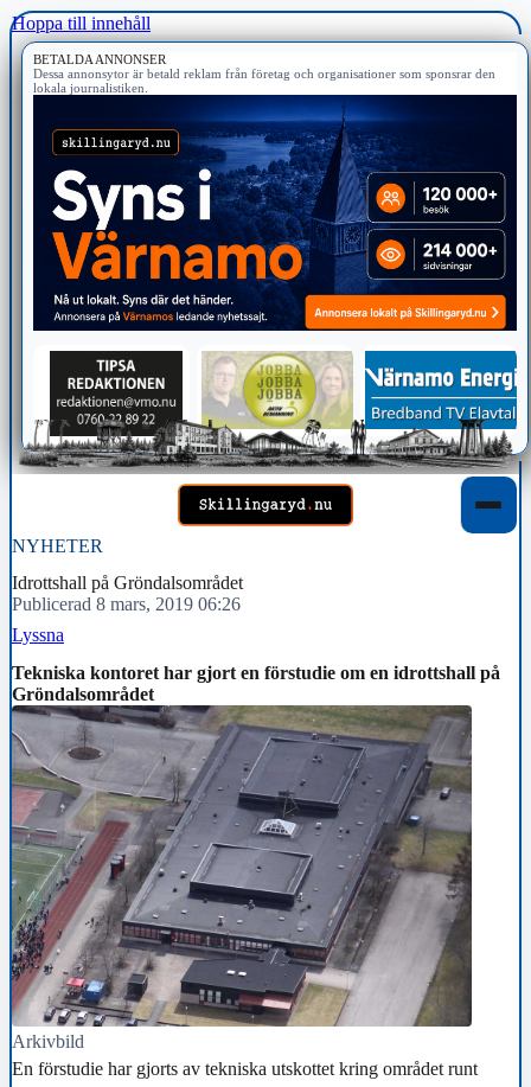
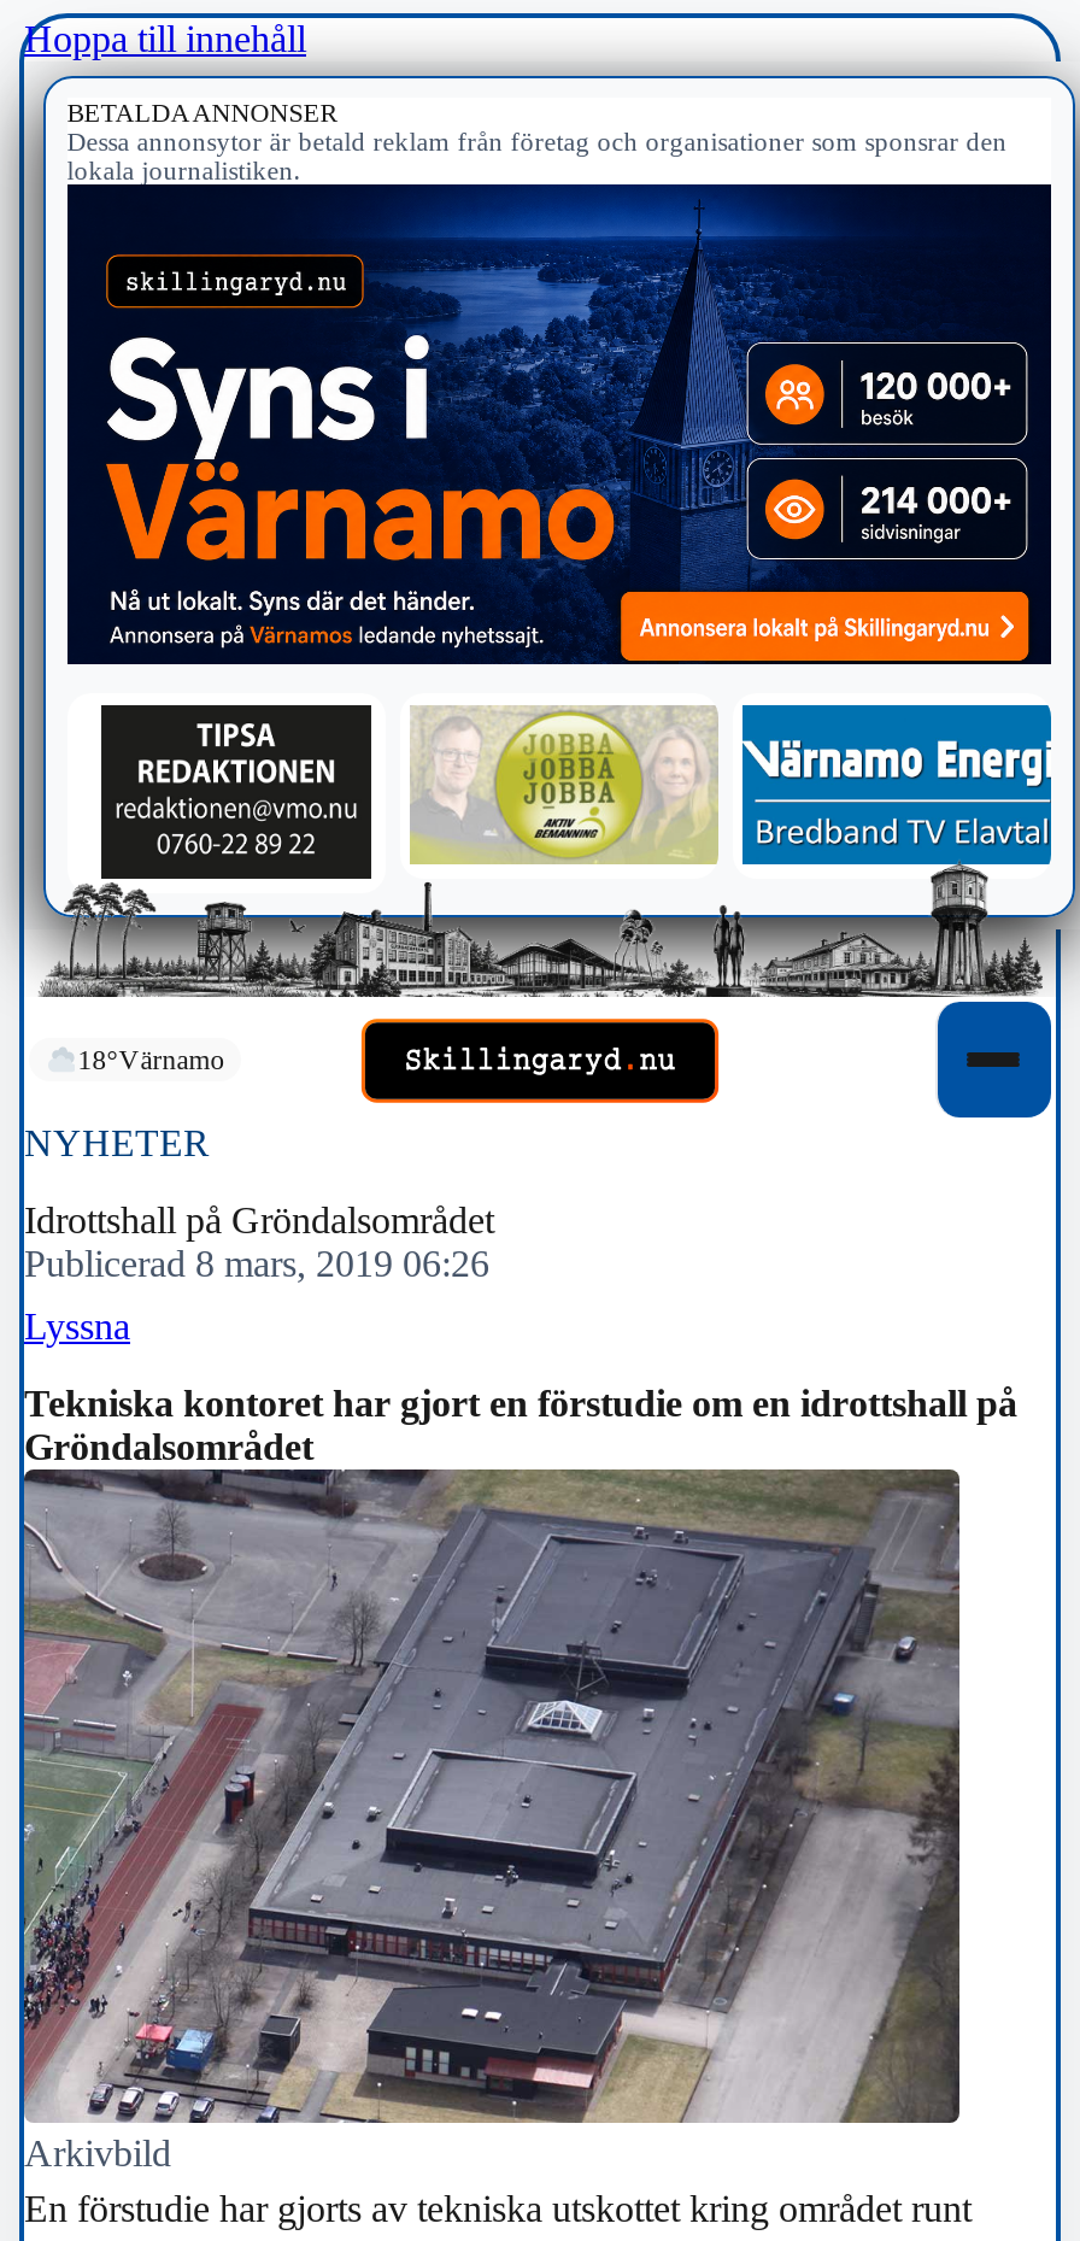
none -> [78,1046,225,1075] 18°Värnamo
[19,418,513,473] [image] -> [41,845,1053,997] [image]

